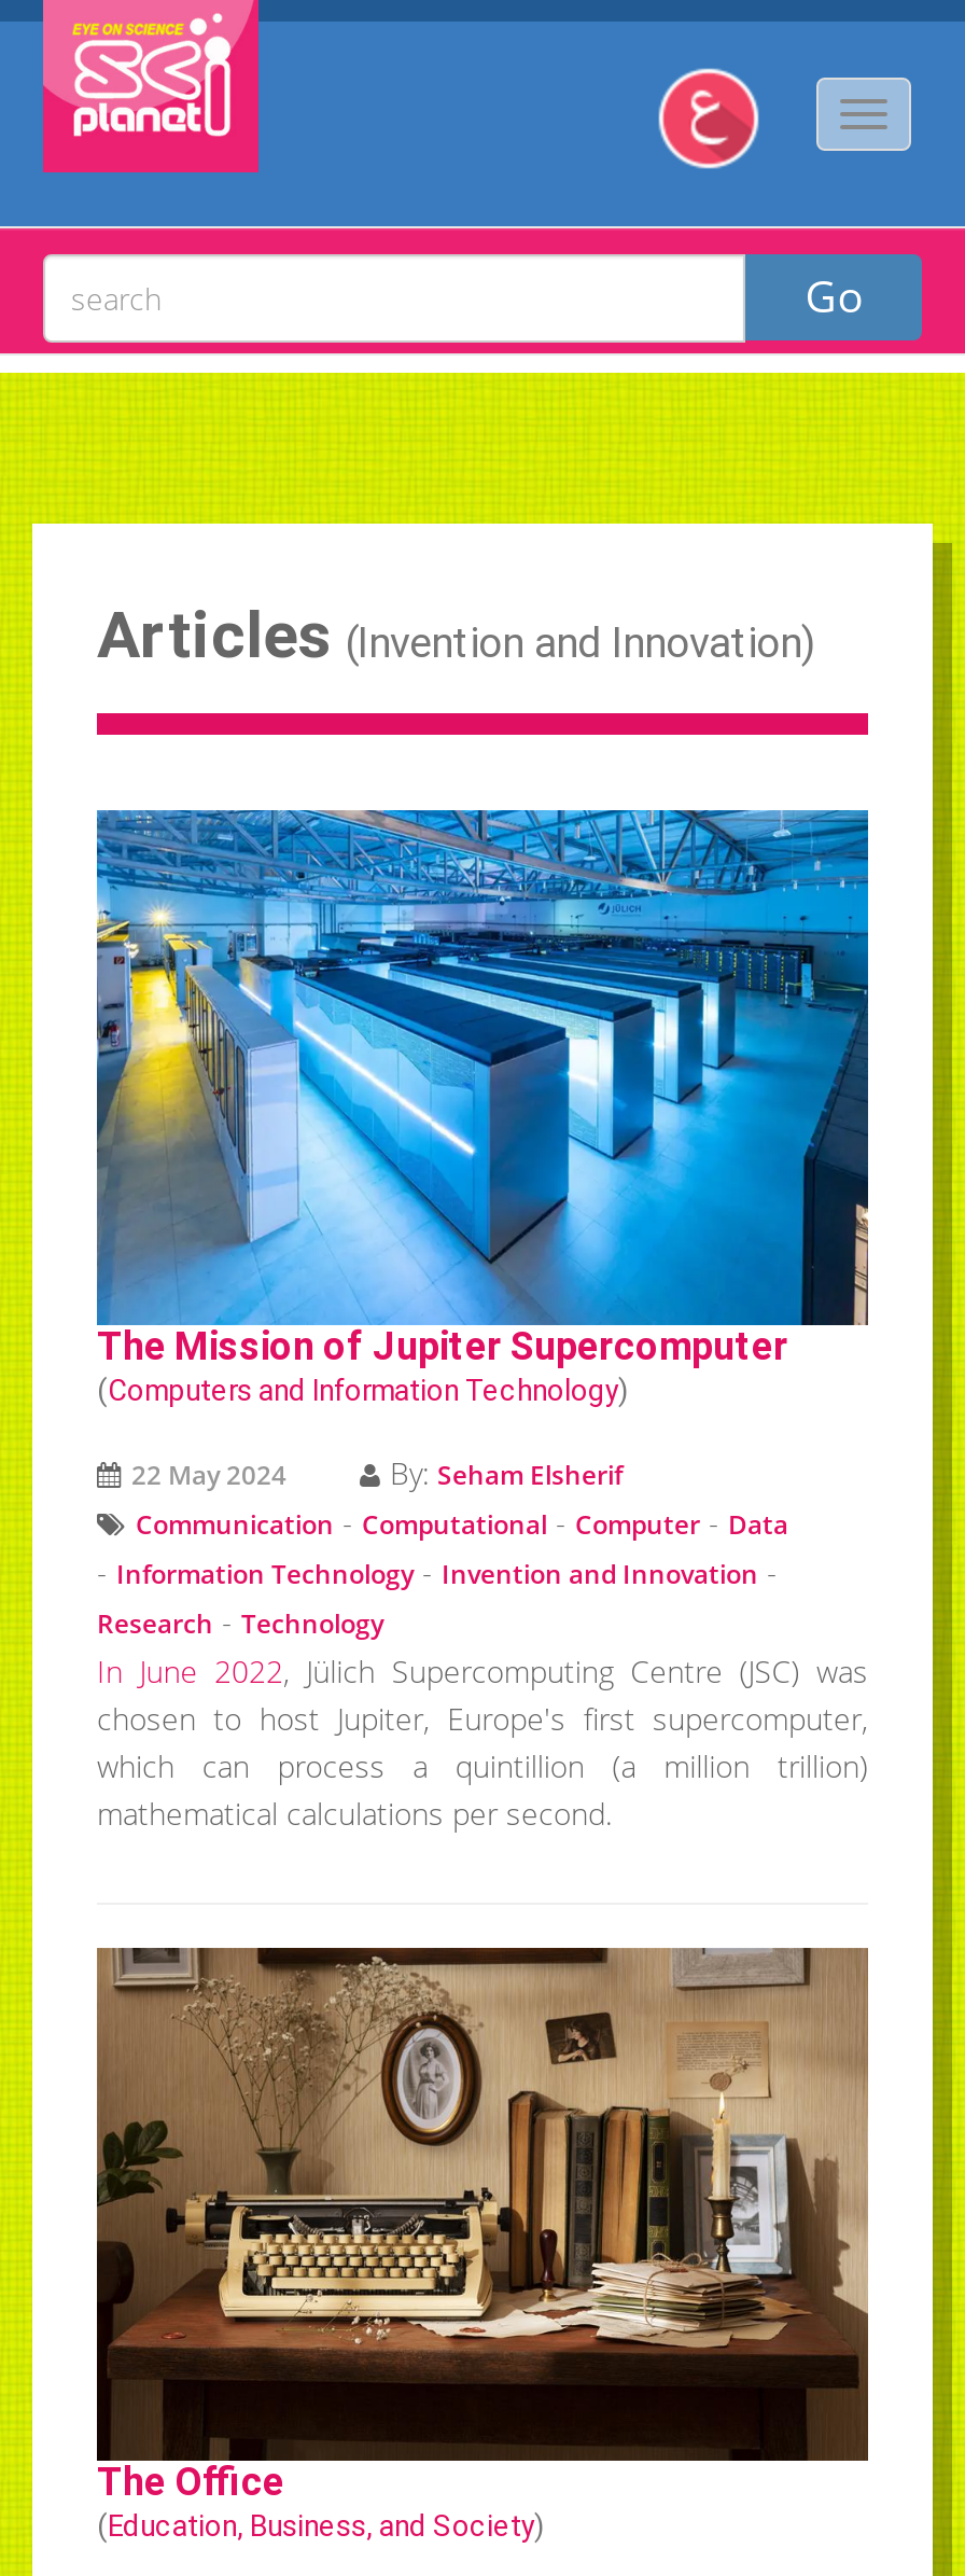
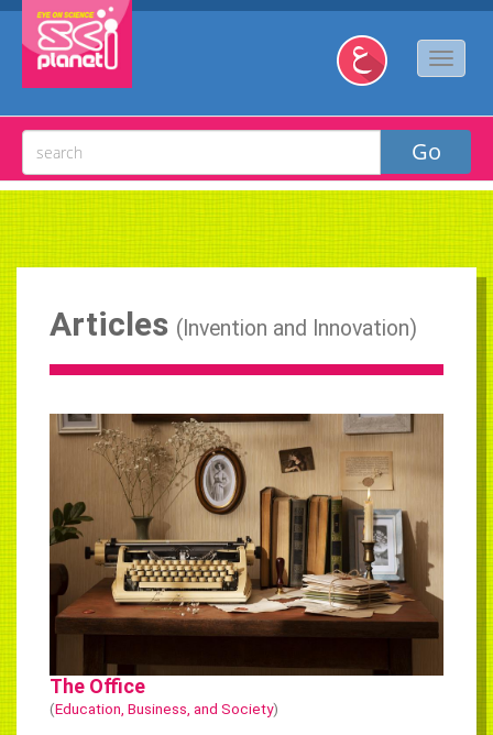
[95,808,870,1833] [image] | The Mission of Jupiter Supercomputer | (Computers and Information Technology) | 22 May 2024 | By: Seham Elsherif | Communication - Computational - Computer - Data | - Information Technology - Invention and Innovation - | Research - Technology | In June 2022, Jülich Supercomputing Centre (JSC) was | chosen to host Jupiter, Europe's first supercomputer, | which can process a quintillion (a million trillion) | mathematical calculations per second. -> none

